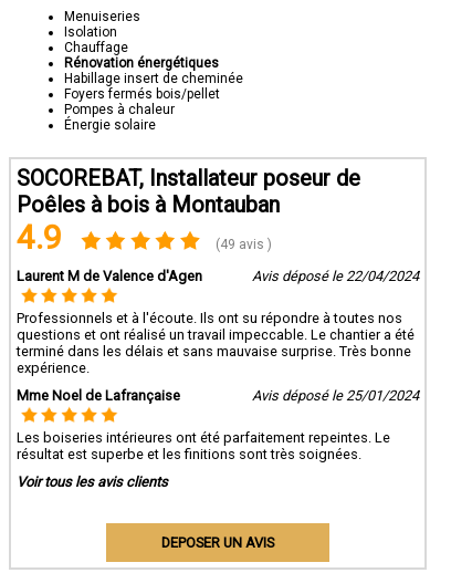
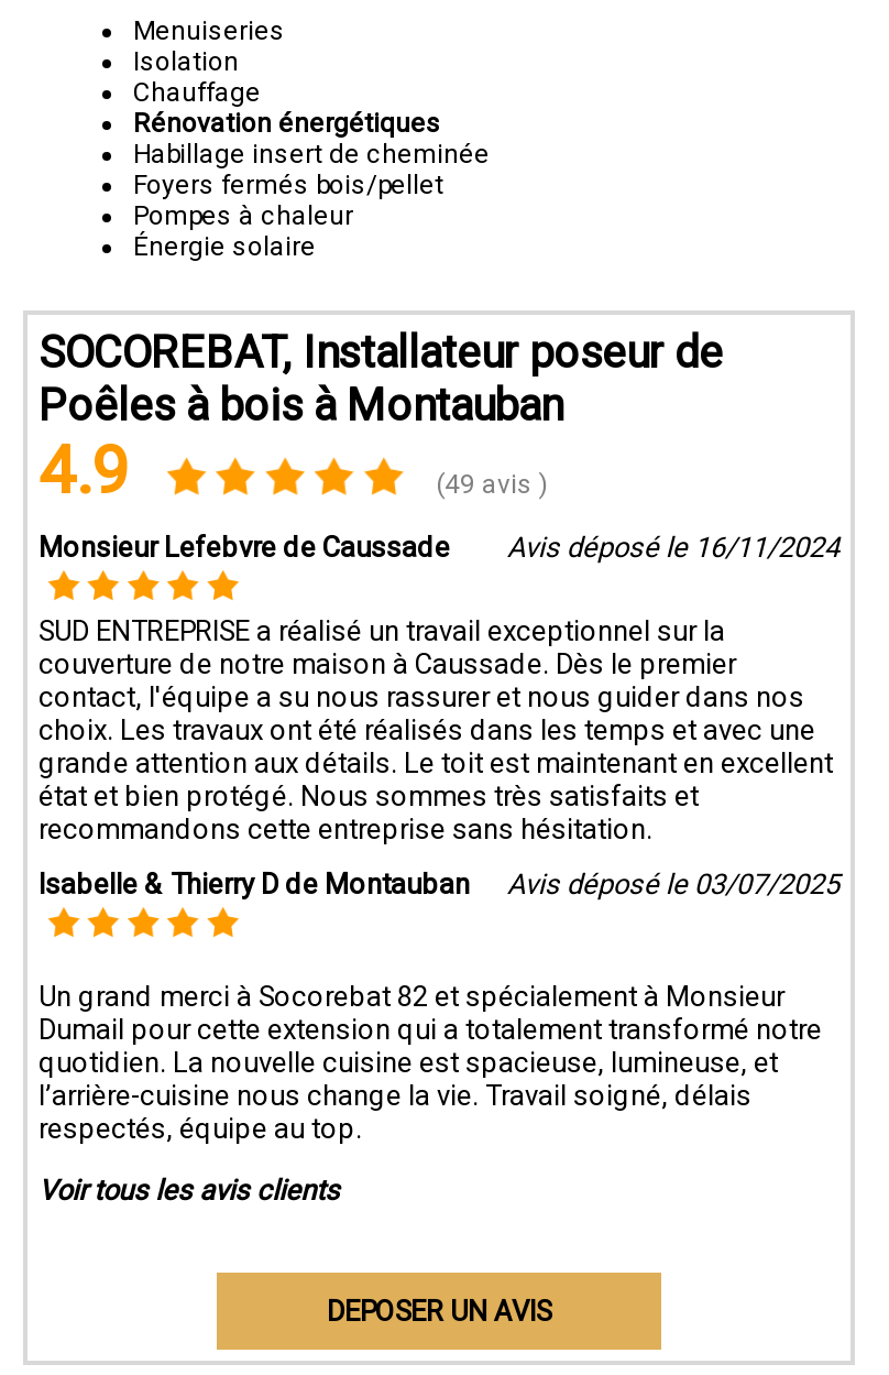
[17,268,419,285] Laurent M de Valence d'Agen | Avis déposé le 22/04/2024 -> [39,531,839,564] Monsieur Lefebvre de Caussade | Avis déposé le 16/11/2024
[17,310,415,376] Professionnels et à l'écoute. Ils ont su répondre à toutes nos | questions et ont réalisé un travail impeccable. Le chantier a été | terminé dans les délais et sans mauvaise surprise. Très bonne | expérience. -> [39,615,833,846] SUD ENTREPRISE a réalisé un travail exceptionnel sur la | couverture de notre maison à Caussade. Dès le premier | contact, l'équipe a su nous rassurer et nous guider dans nos | choix. Les travaux ont été réalisés dans les temps et avec une | grande attention aux détails. Le toit est maintenant en excellent | état et bien protégé. Nous sommes très satisfaits et | recommandons cette entreprise sans hésitation.
[17,387,419,404] Mme Noel de Lafrançaise | Avis déposé le 25/01/2024 -> [39,868,839,901] Isabelle & Thierry D de Montauban | Avis déposé le 03/07/2025
[17,430,390,463] Les boiseries intérieures ont été parfaitement repeintes. Le | résultat est superbe et les finitions sont très soignées. -> [39,980,822,1145] Un grand merci à Socorebat 82 et spécialement à Monsieur | Dumail pour cette extension qui a totalement transformé notre | quotidien. La nouvelle cuisine est spacieuse, lumineuse, et | l’arrière-cuisine nous change la vie. Travail soigné, délais | respectés, équipe au top.

